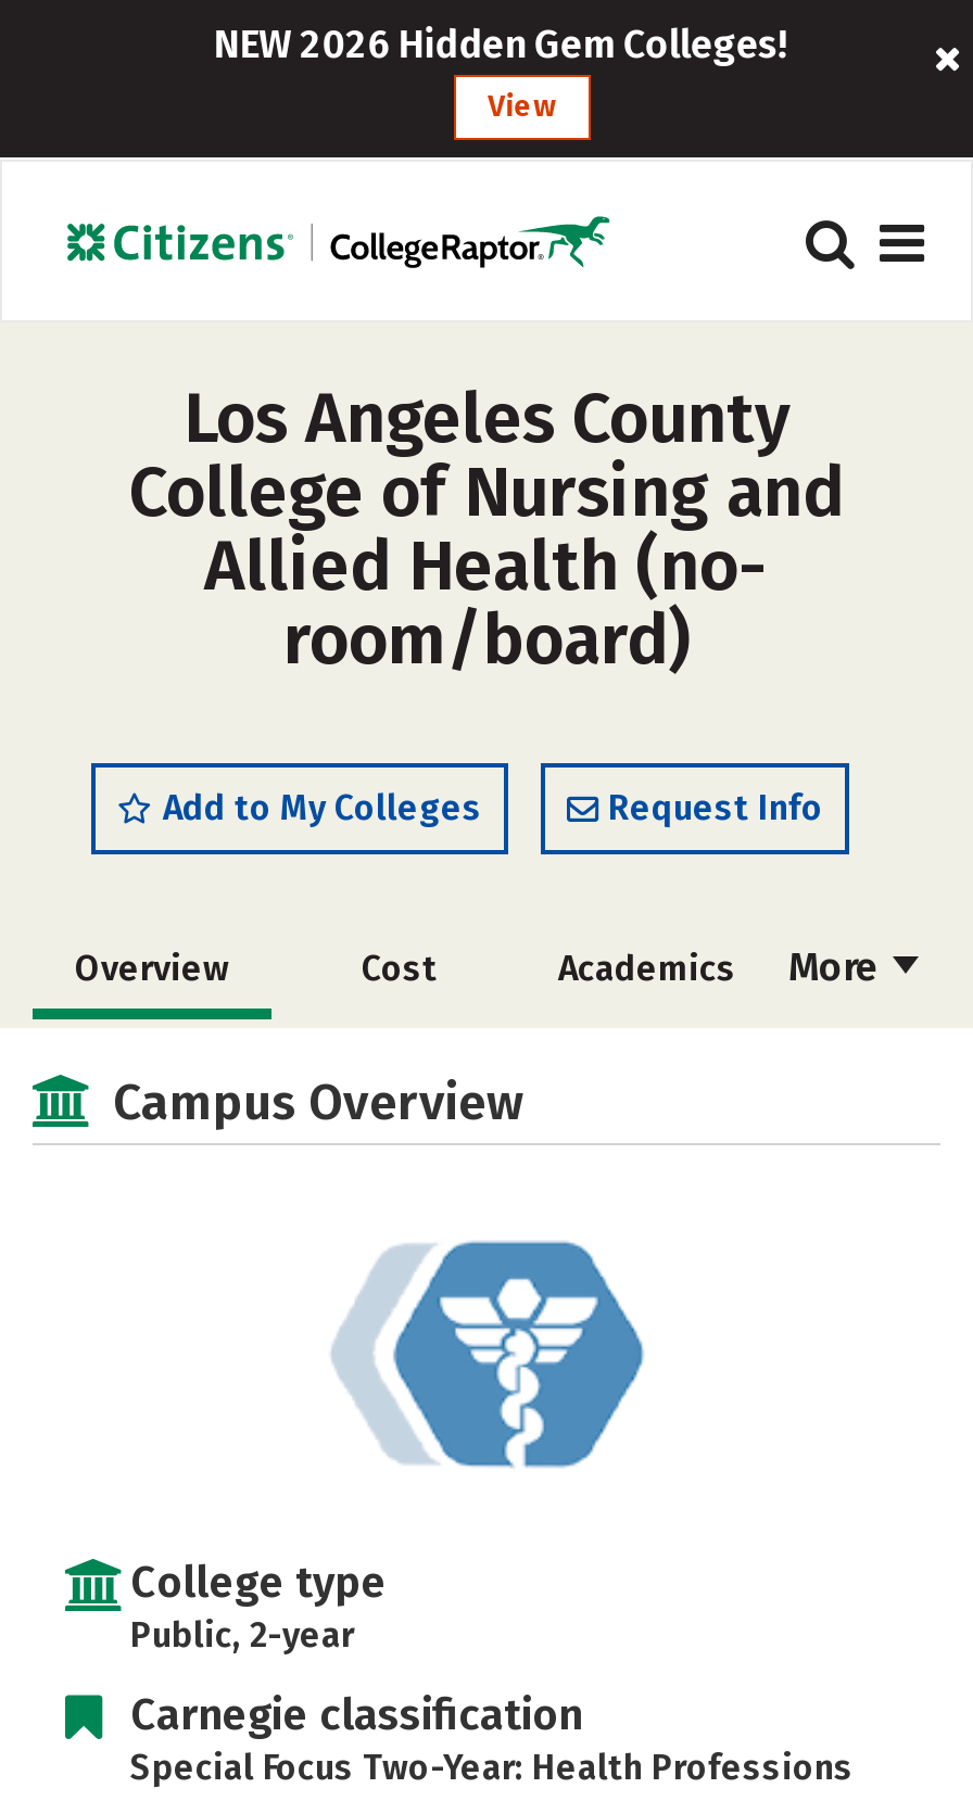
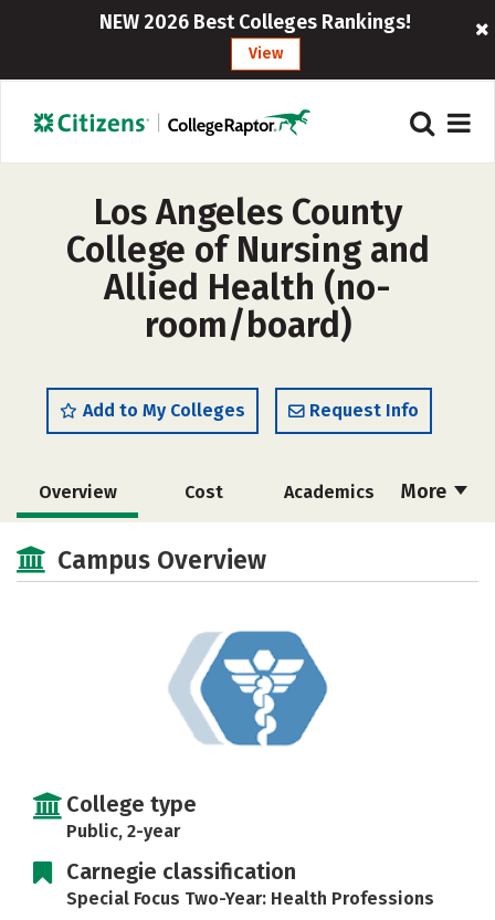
[213,21,789,68] NEW 2026 Hidden Gem Colleges! -> [99,10,411,34] NEW 2026 Best Colleges Rankings!

